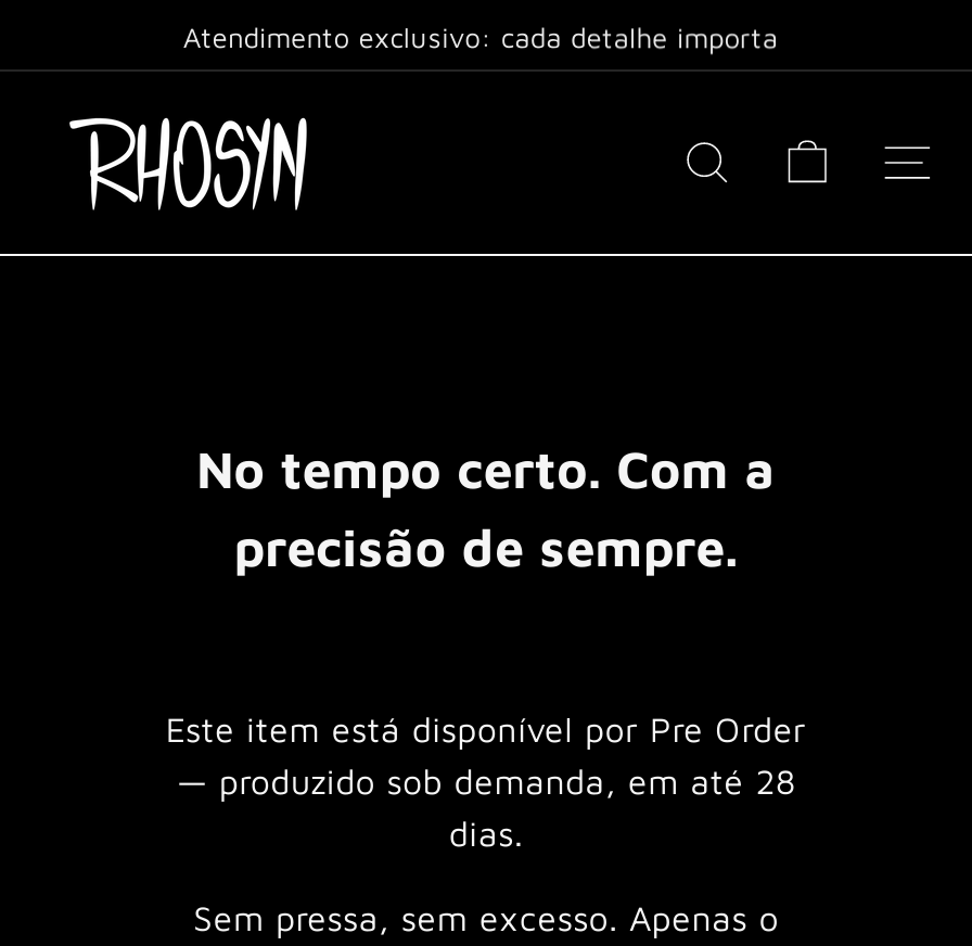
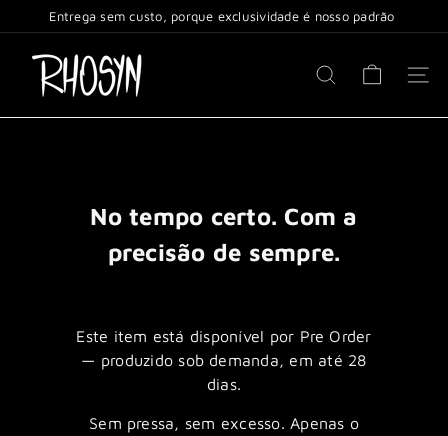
[183,17,778,52] Atendimento exclusivo: cada detalhe importa -> [48,8,394,24] Entrega sem custo, porque exclusividade é nosso padrão

